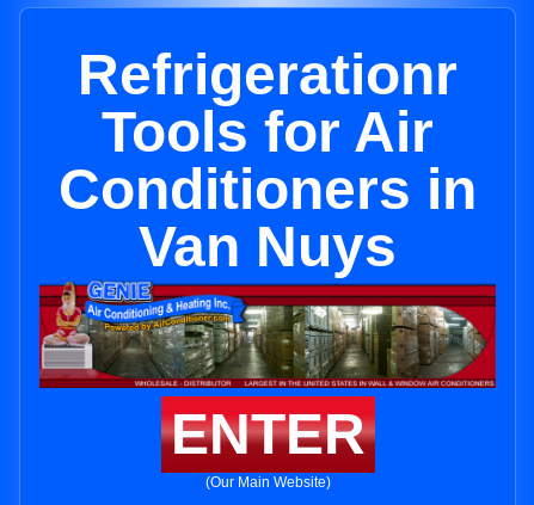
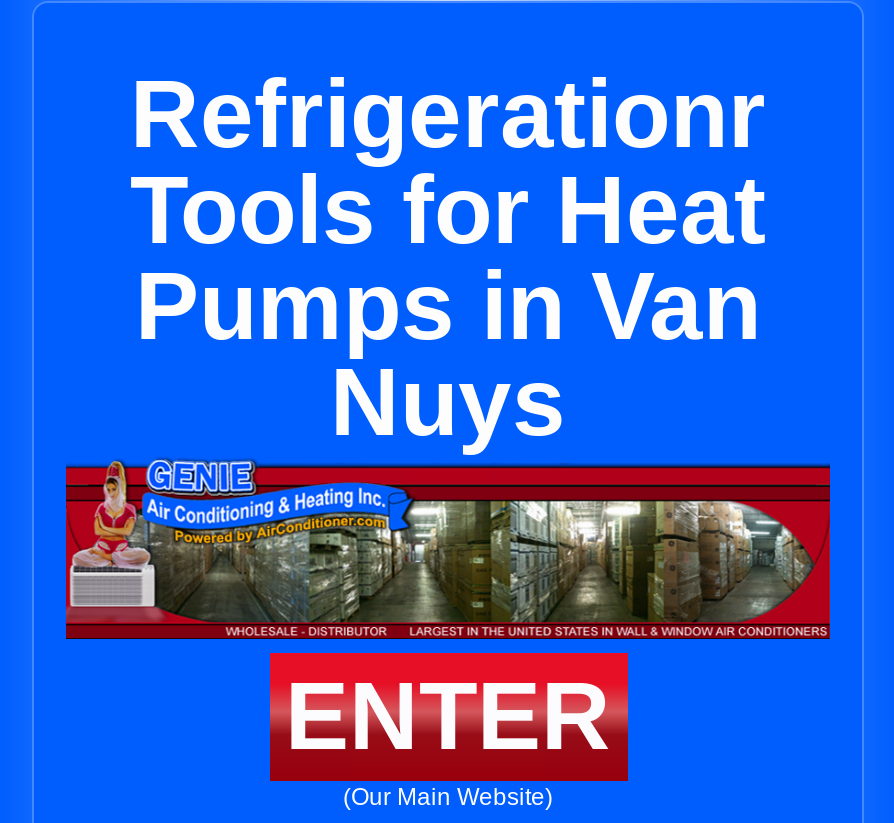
[59,100,477,278] Tools for Air | Conditioners in | Van Nuys -> [130,157,766,455] Tools for Heat | Pumps in Van | Nuys

